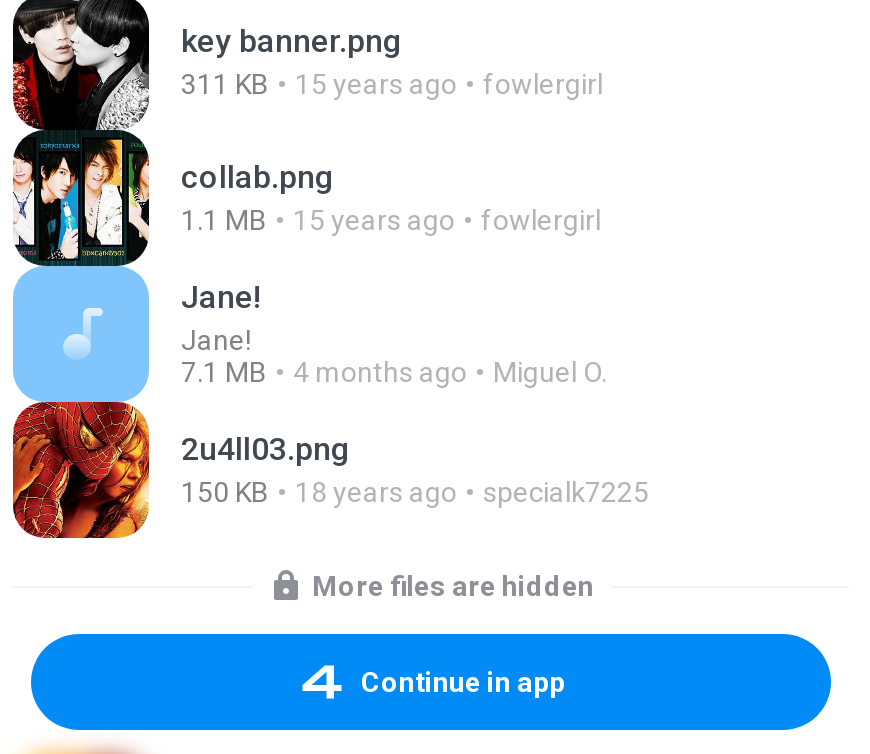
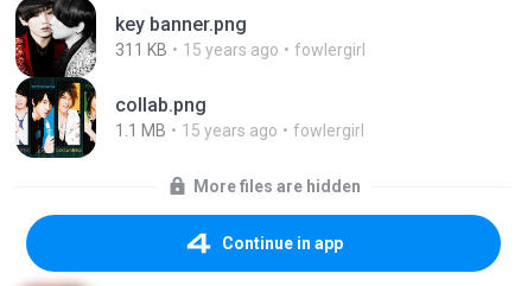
[11,264,649,538] [image] | Jane! | Jane! | 7.1 MB | 4 months ago | Miguel O. | 2u4ll03.png | 150 KB | 18 years ago | specialk7225 -> none

